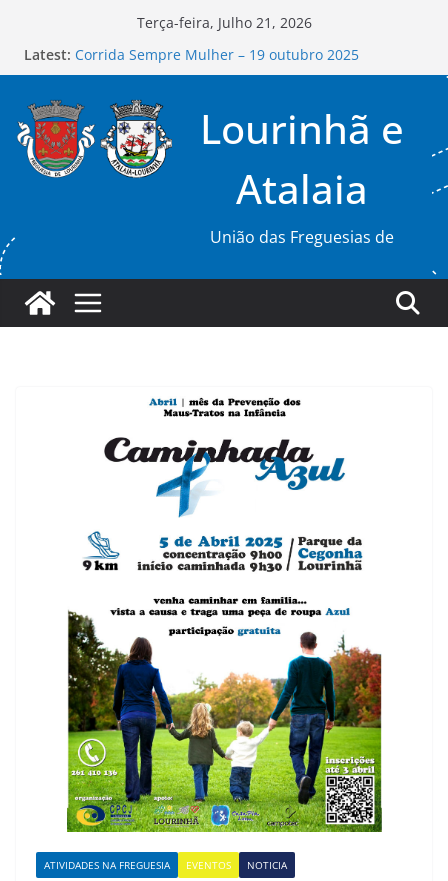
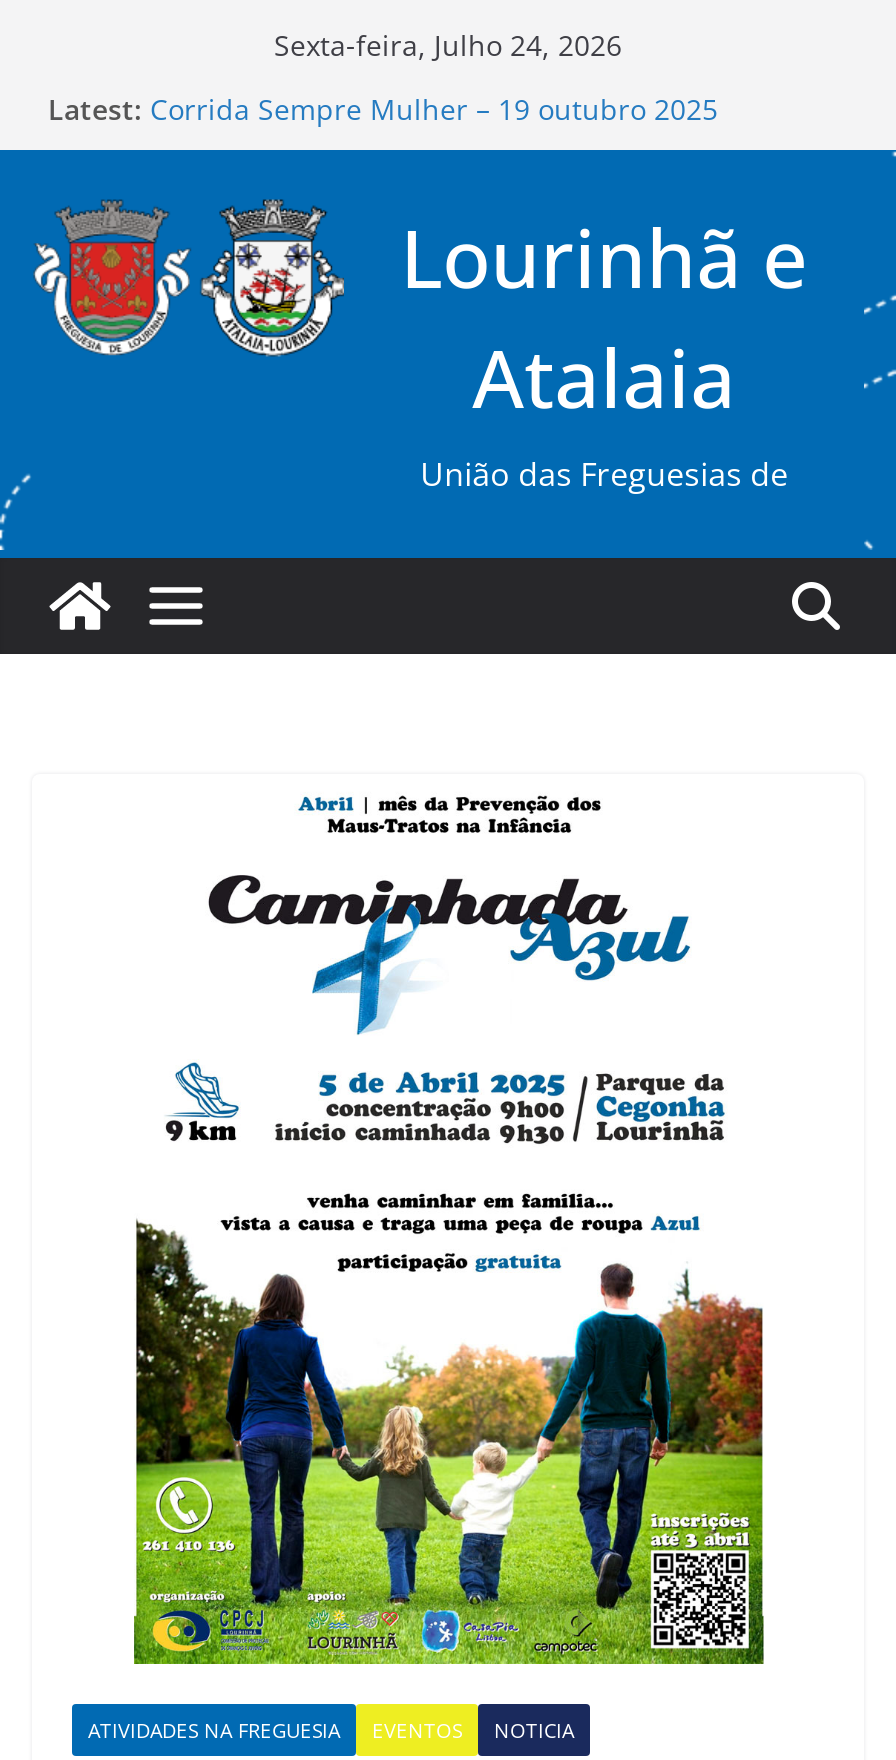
[136,13,311,32] Terça-feira, Julho 21, 2026 -> [274,26,622,64] Sexta-feira, Julho 24, 2026

